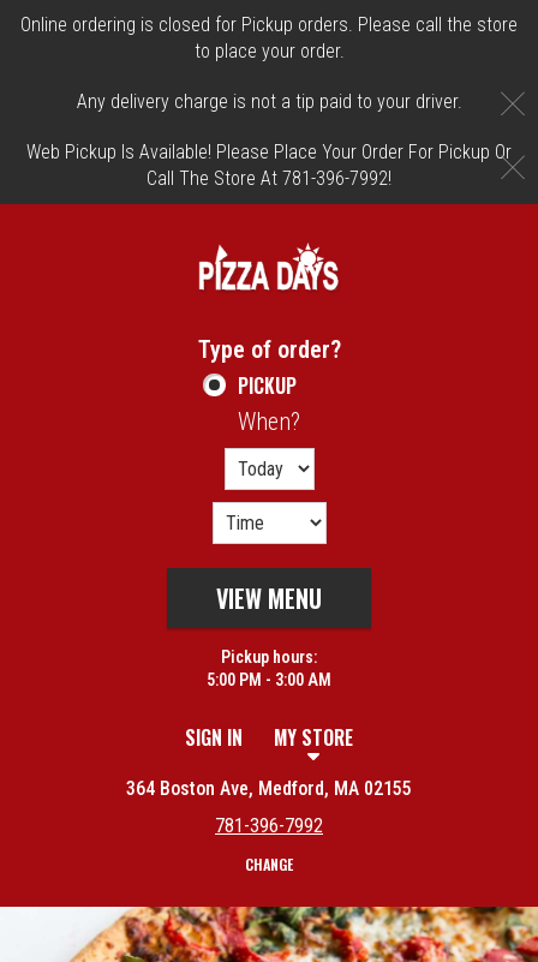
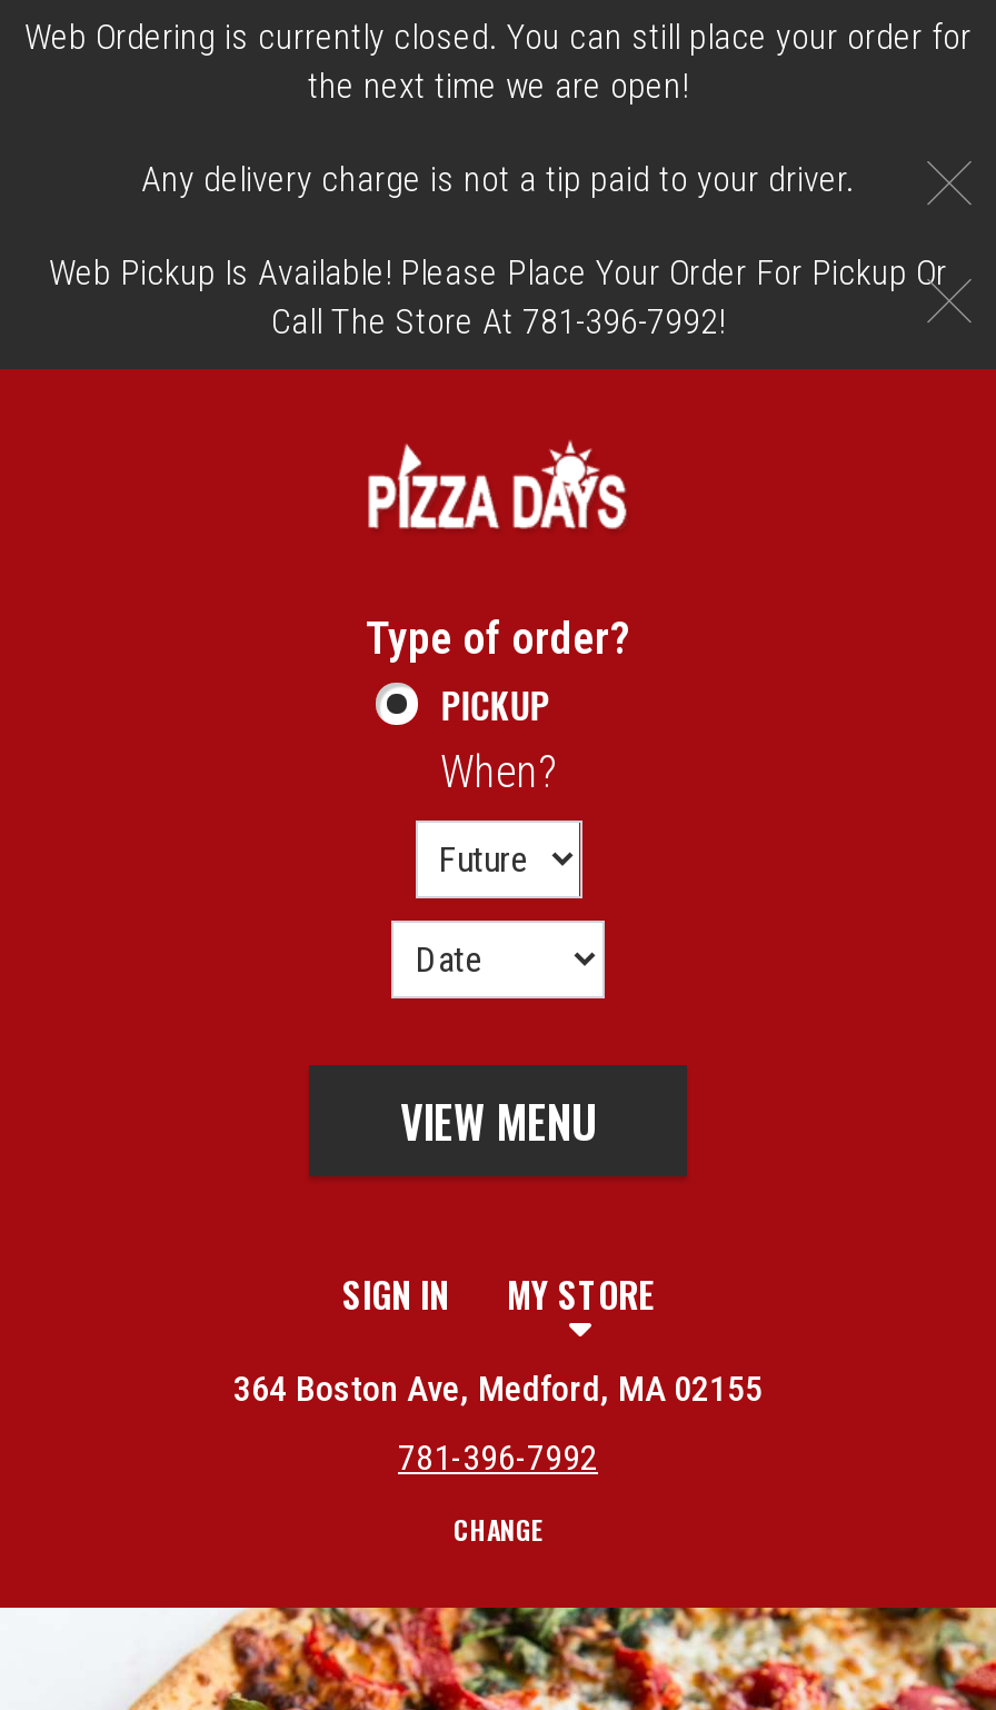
[20,13,518,62] Online ordering is closed for Pickup orders. Please call the store | to place your order. -> [24,16,972,107] Web Ordering is currently closed. You can still place your order for | the next time we are open!
[207,647,331,689] Pickup hours: | 5:00 PM - 3:00 AM -> none

